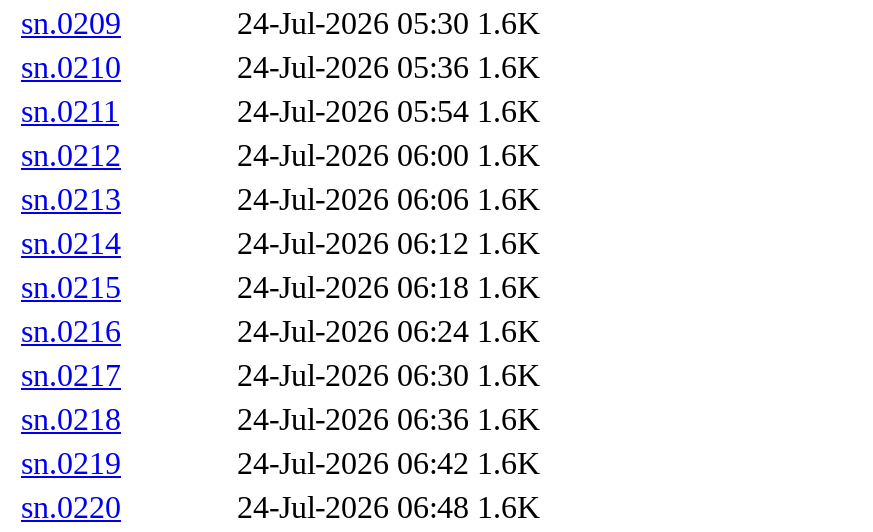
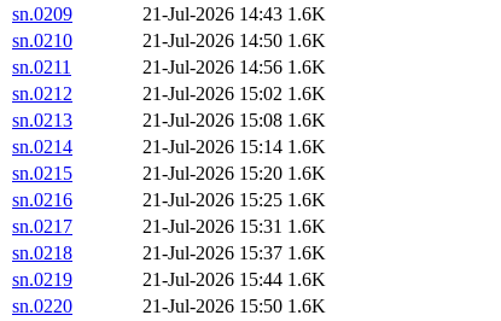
[237,7,541,41] 24-Jul-2026 05:30 1.6K -> [142,4,326,25] 21-Jul-2026 14:43 1.6K
[237,51,541,85] 24-Jul-2026 05:36 1.6K -> [142,31,326,51] 21-Jul-2026 14:50 1.6K
[237,95,541,129] 24-Jul-2026 05:54 1.6K -> [142,57,326,78] 21-Jul-2026 14:56 1.6K
[237,139,541,173] 24-Jul-2026 06:00 1.6K -> [142,84,326,104] 21-Jul-2026 15:02 1.6K
[237,183,541,217] 24-Jul-2026 06:06 1.6K -> [142,110,326,131] 21-Jul-2026 15:08 1.6K
[237,227,541,261] 24-Jul-2026 06:12 1.6K -> [142,137,326,157] 21-Jul-2026 15:14 1.6K
[237,271,541,305] 24-Jul-2026 06:18 1.6K -> [142,163,326,184] 21-Jul-2026 15:20 1.6K
[237,315,541,349] 24-Jul-2026 06:24 1.6K -> [142,190,326,210] 21-Jul-2026 15:25 1.6K
[237,359,541,393] 24-Jul-2026 06:30 1.6K -> [142,216,326,237] 21-Jul-2026 15:31 1.6K
[237,403,541,437] 24-Jul-2026 06:36 1.6K -> [142,243,326,264] 21-Jul-2026 15:37 1.6K
[237,447,541,481] 24-Jul-2026 06:42 1.6K -> [142,270,326,290] 21-Jul-2026 15:44 1.6K
[237,491,541,525] 24-Jul-2026 06:48 1.6K -> [142,296,326,317] 21-Jul-2026 15:50 1.6K

